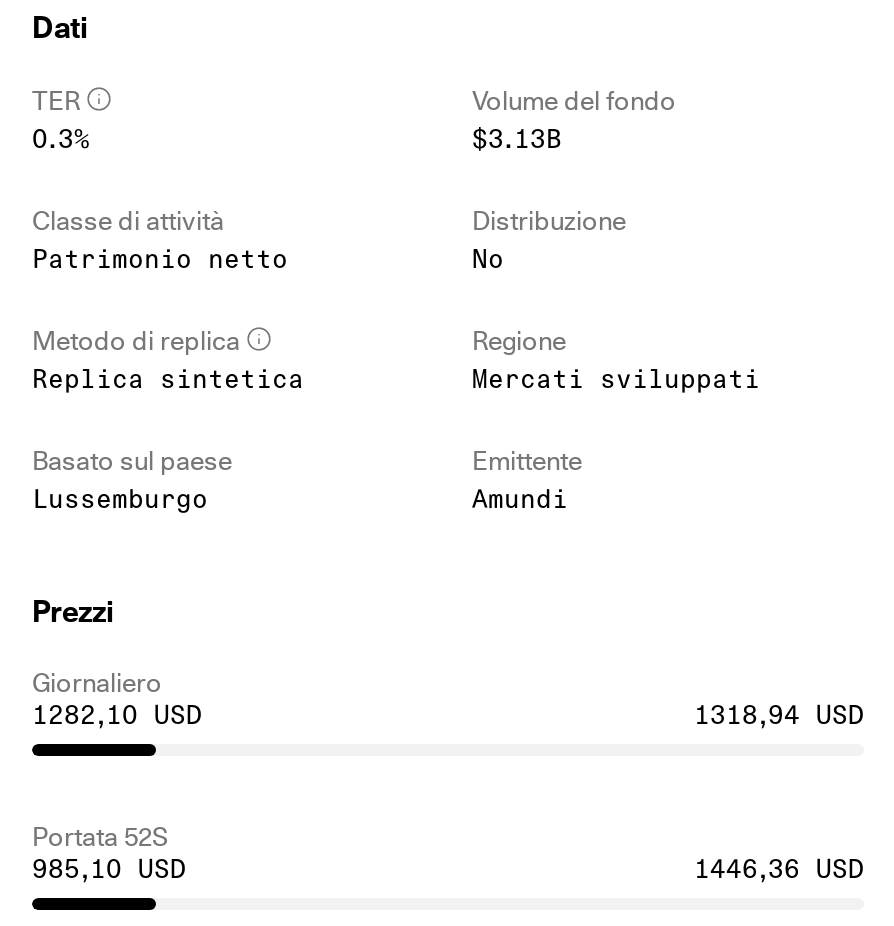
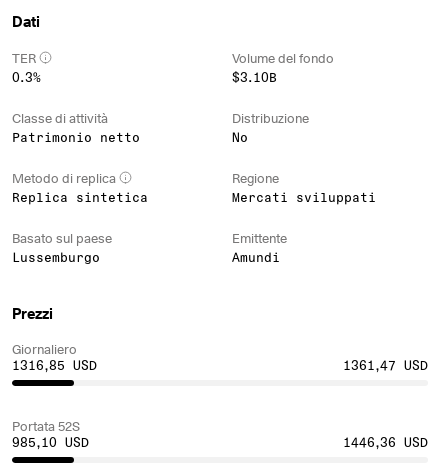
[472,122,562,154] $3.13B -> [232,69,277,85] $3.10B
[32,698,202,730] 1282,10 USD -> [12,357,97,373] 1316,85 USD
[694,698,864,730] 1318,94 USD -> [343,357,428,373] 1361,47 USD

